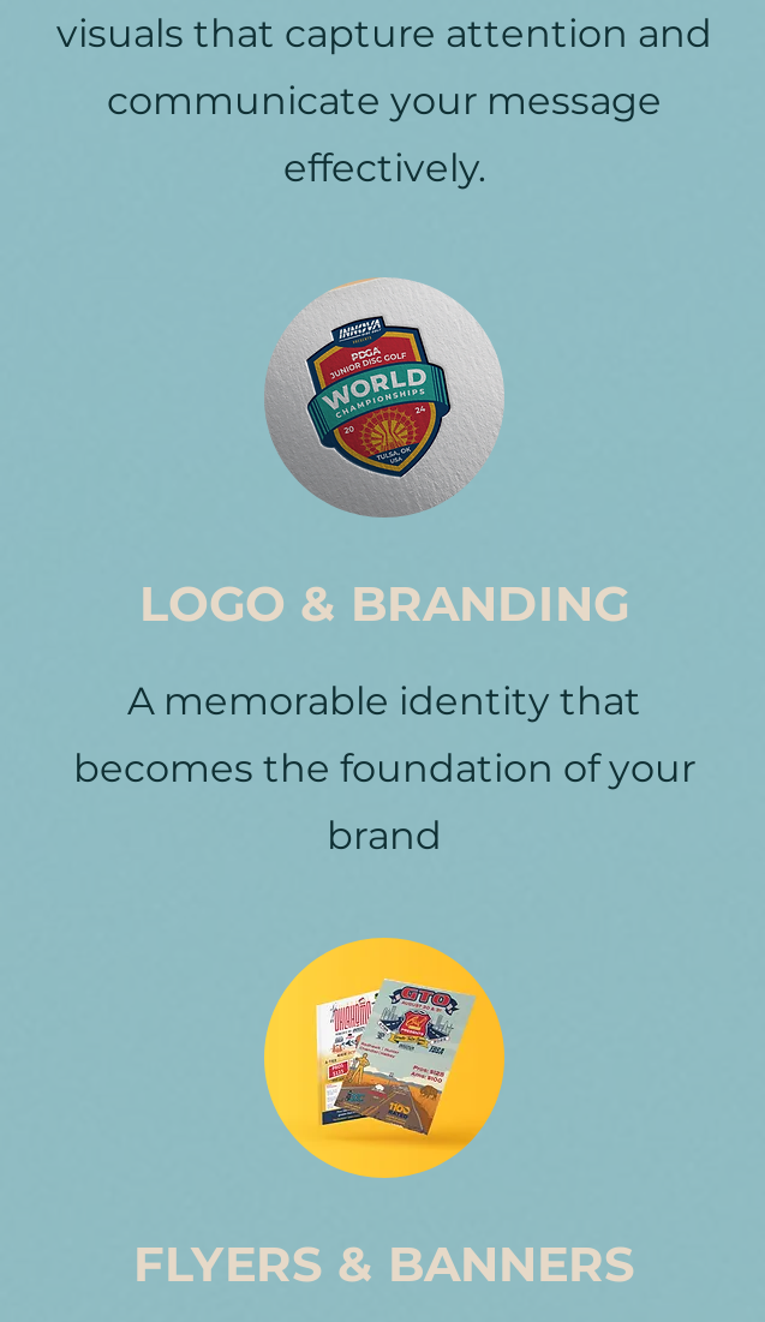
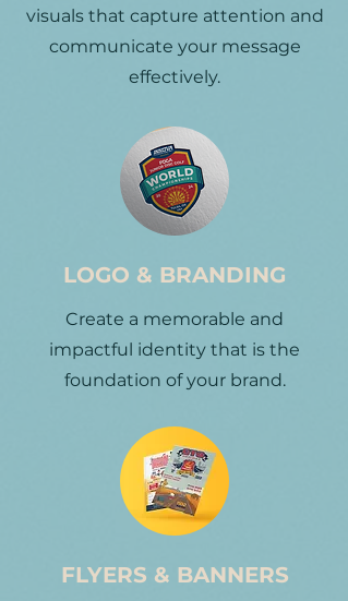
[127,678,641,724] A memorable identity that -> [65,309,284,329] Create a memorable and
[73,746,695,791] becomes the foundation of your -> [49,339,300,360] impactful identity that is the
[327,813,442,859] brand -> [64,370,285,390] foundation of your brand.

